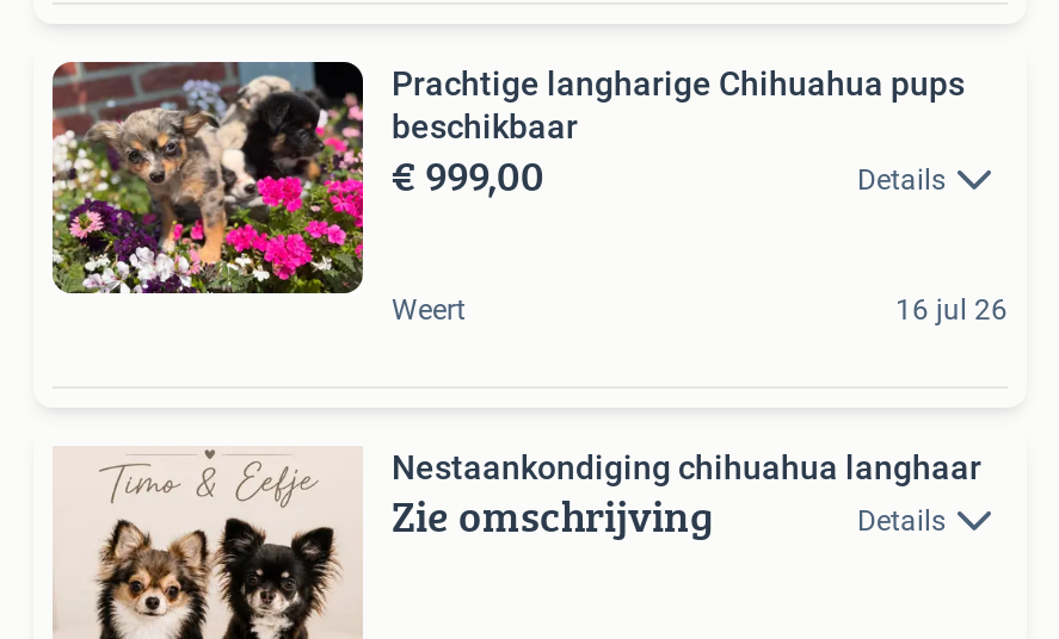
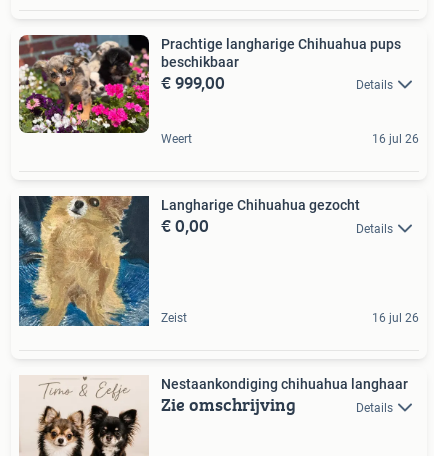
none -> [18,195,393,327] [image] | Langharige Chihuahua gezocht | € 0,00 | Details
none -> [161,311,419,325] Zeist | 16 jul 26

